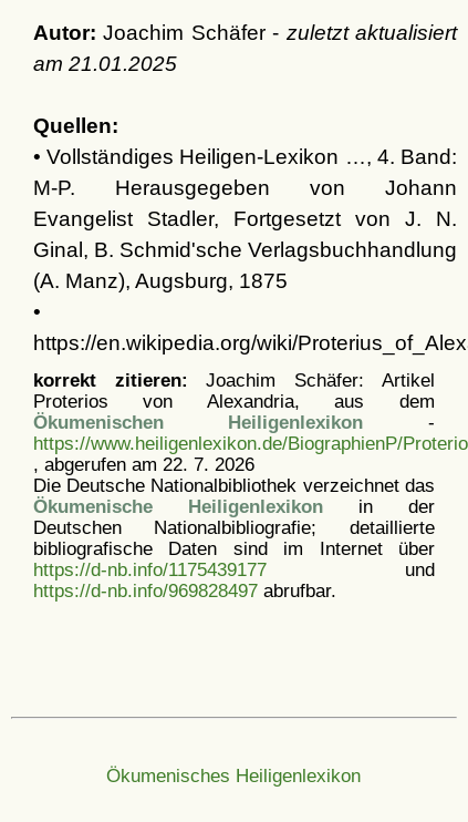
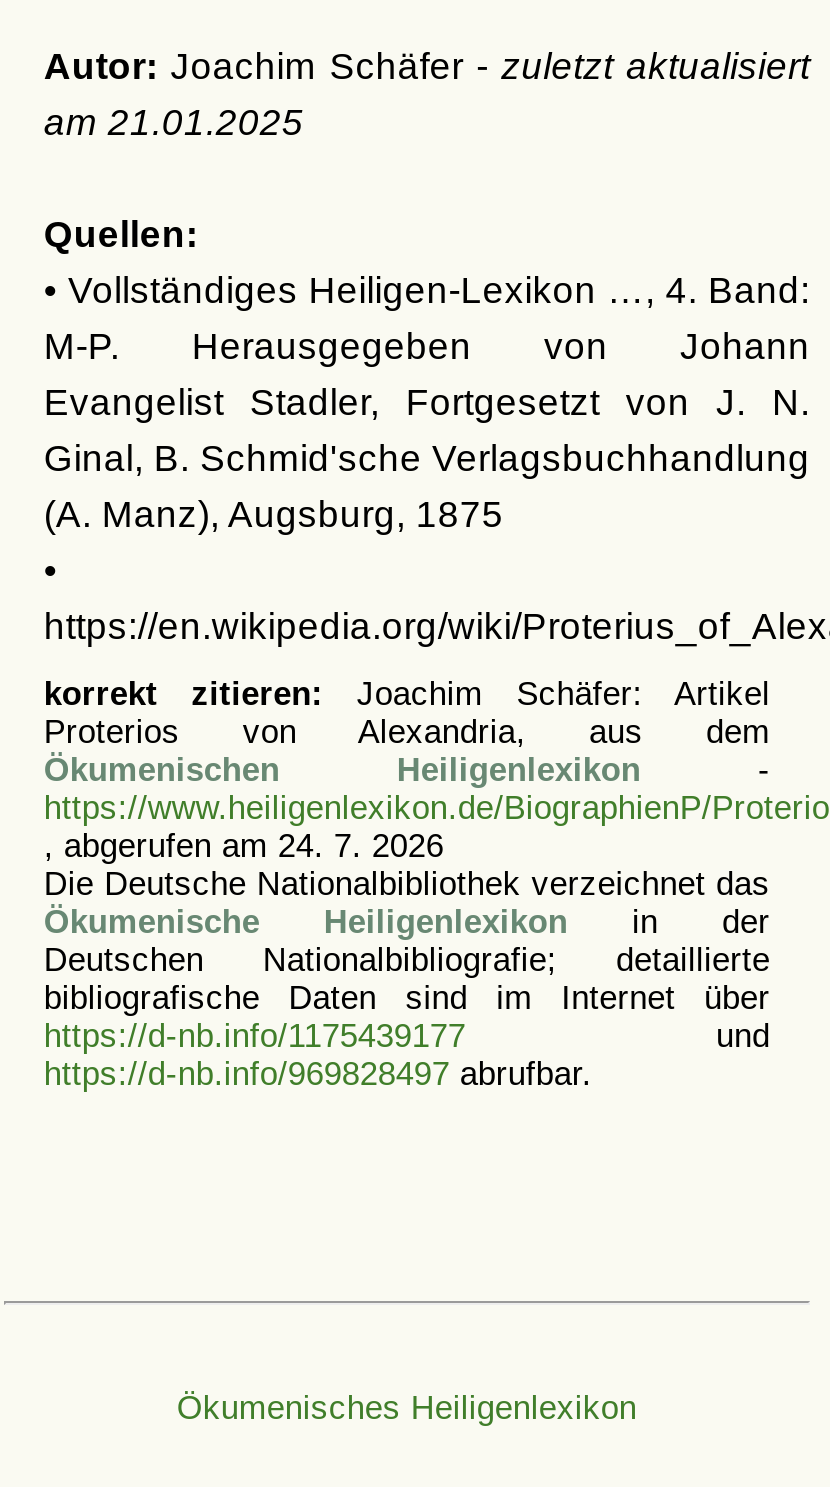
[33,454,254,474] , abgerufen am 22. 7. 2026 -> [44,827,444,863] , abgerufen am 24. 7. 2026

